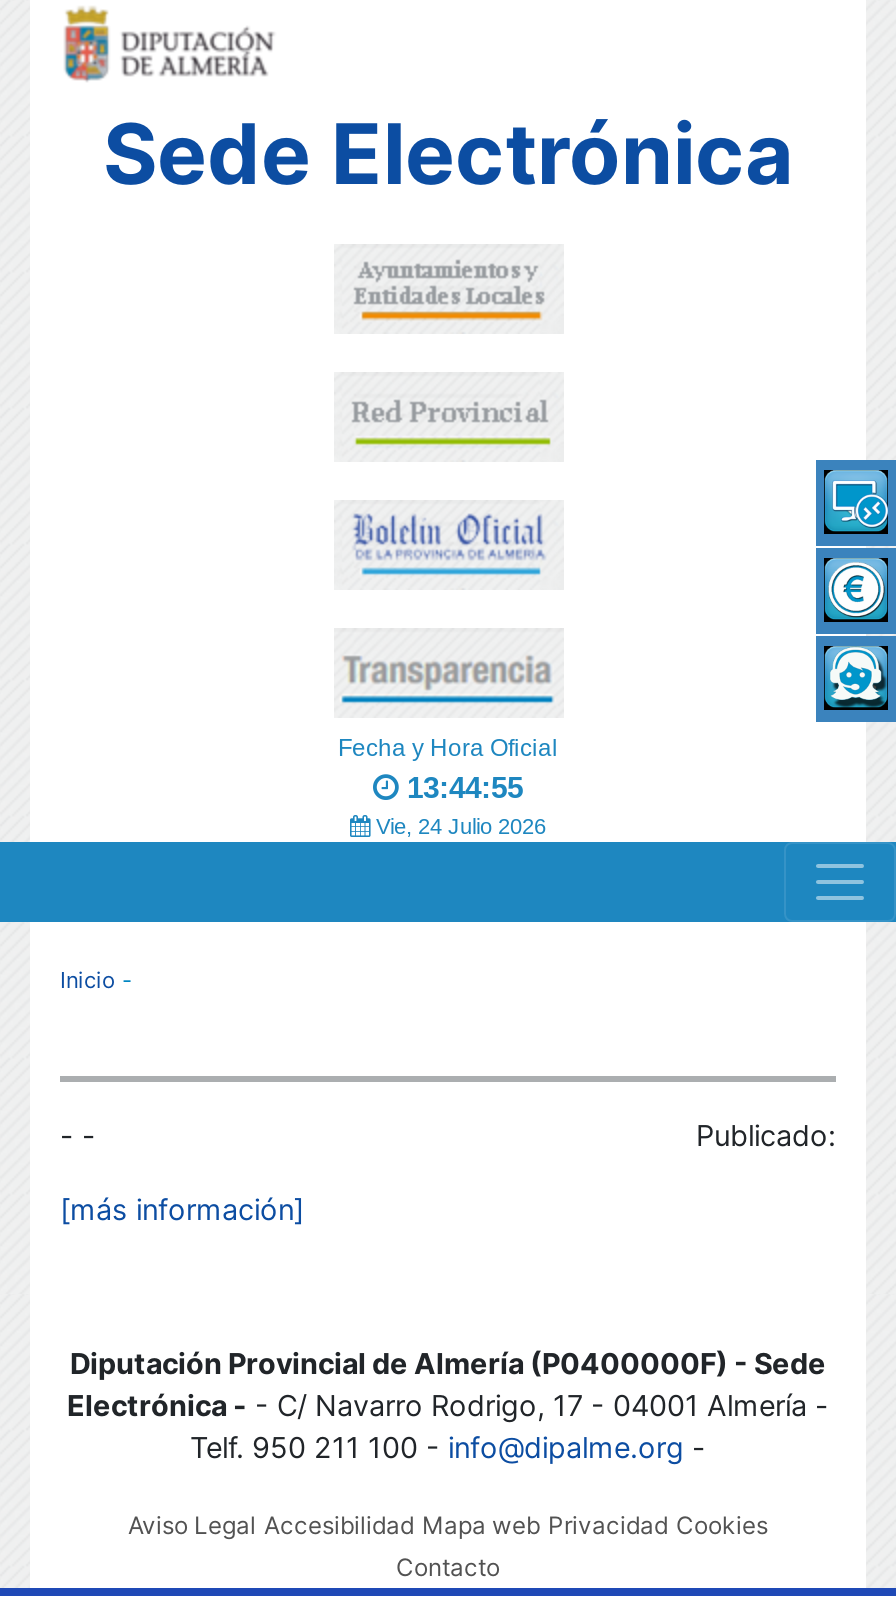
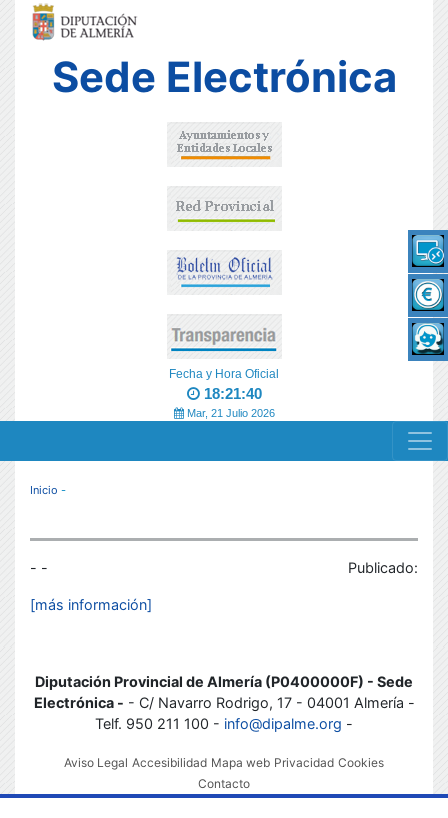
[399,770,523,804] 13:44:55 -> [199,385,261,402] 18:21:40
[370,814,546,838] Vie, 24 Julio 2026 -> [183,407,274,419] Mar, 21 Julio 2026

